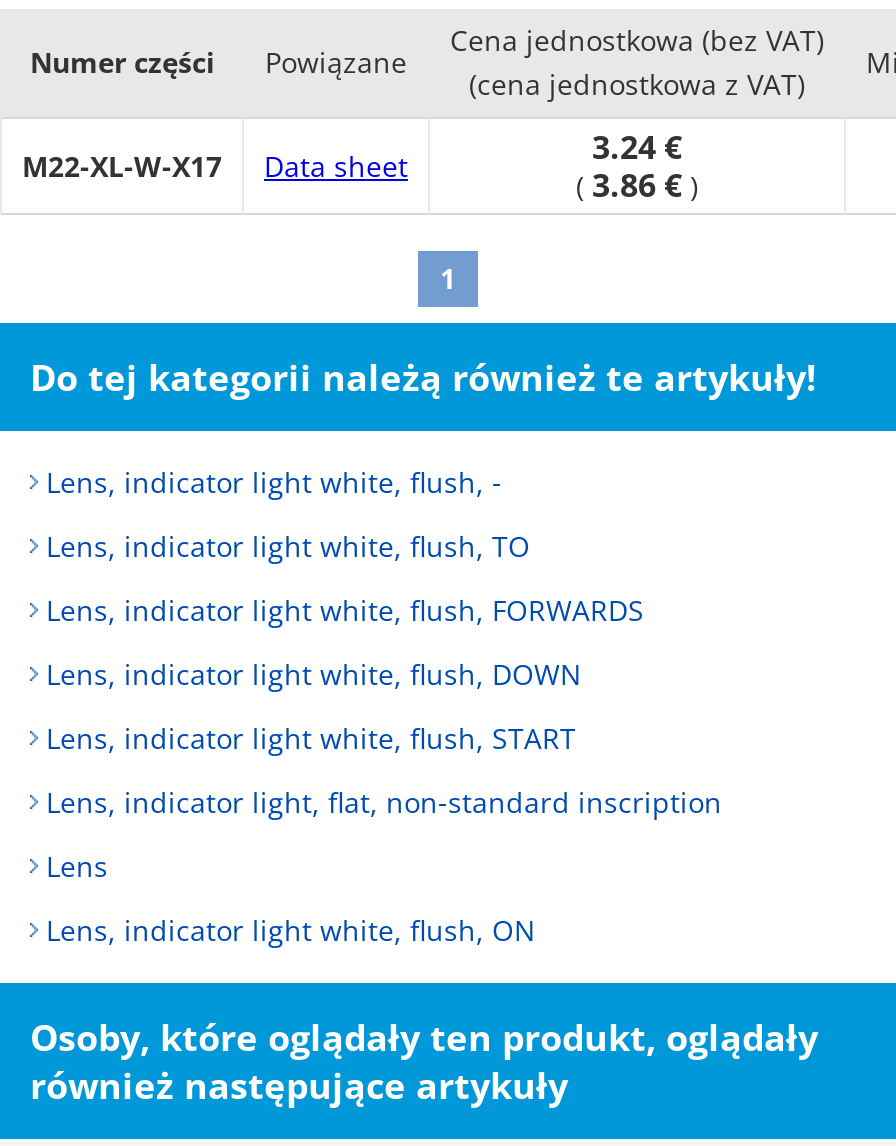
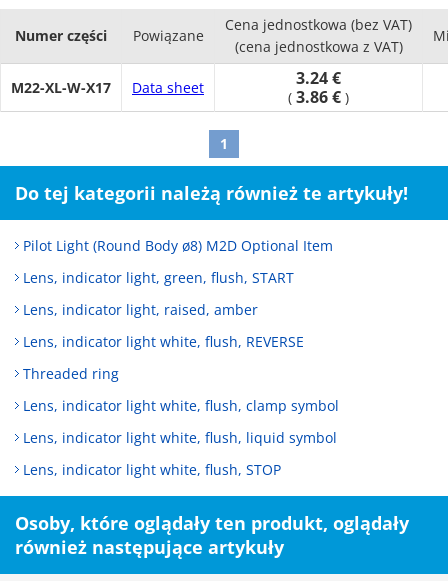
[46,463,502,501] Lens, indicator light white, flush, - -> [23,236,333,255] Pilot Light (Round Body ø8) M2D Optional Item
[46,527,530,565] Lens, indicator light white, flush, TO -> [23,268,294,287] Lens, indicator light, green, flush, START
[46,591,644,629] Lens, indicator light white, flush, FORWARDS -> [23,300,258,319] Lens, indicator light, raised, amber
[46,655,582,693] Lens, indicator light white, flush, DOWN -> [23,332,304,351] Lens, indicator light white, flush, REVERSE
[46,719,576,757] Lens, indicator light white, flush, START -> [23,364,119,383] Threaded ring
[46,783,722,821] Lens, indicator light, flat, non-standard inscription -> [23,396,339,415] Lens, indicator light white, flush, clamp symbol
[46,847,108,885] Lens -> [23,428,337,447] Lens, indicator light white, flush, liquid symbol
[46,911,536,949] Lens, indicator light white, flush, ON -> [23,460,281,479] Lens, indicator light white, flush, STOP

